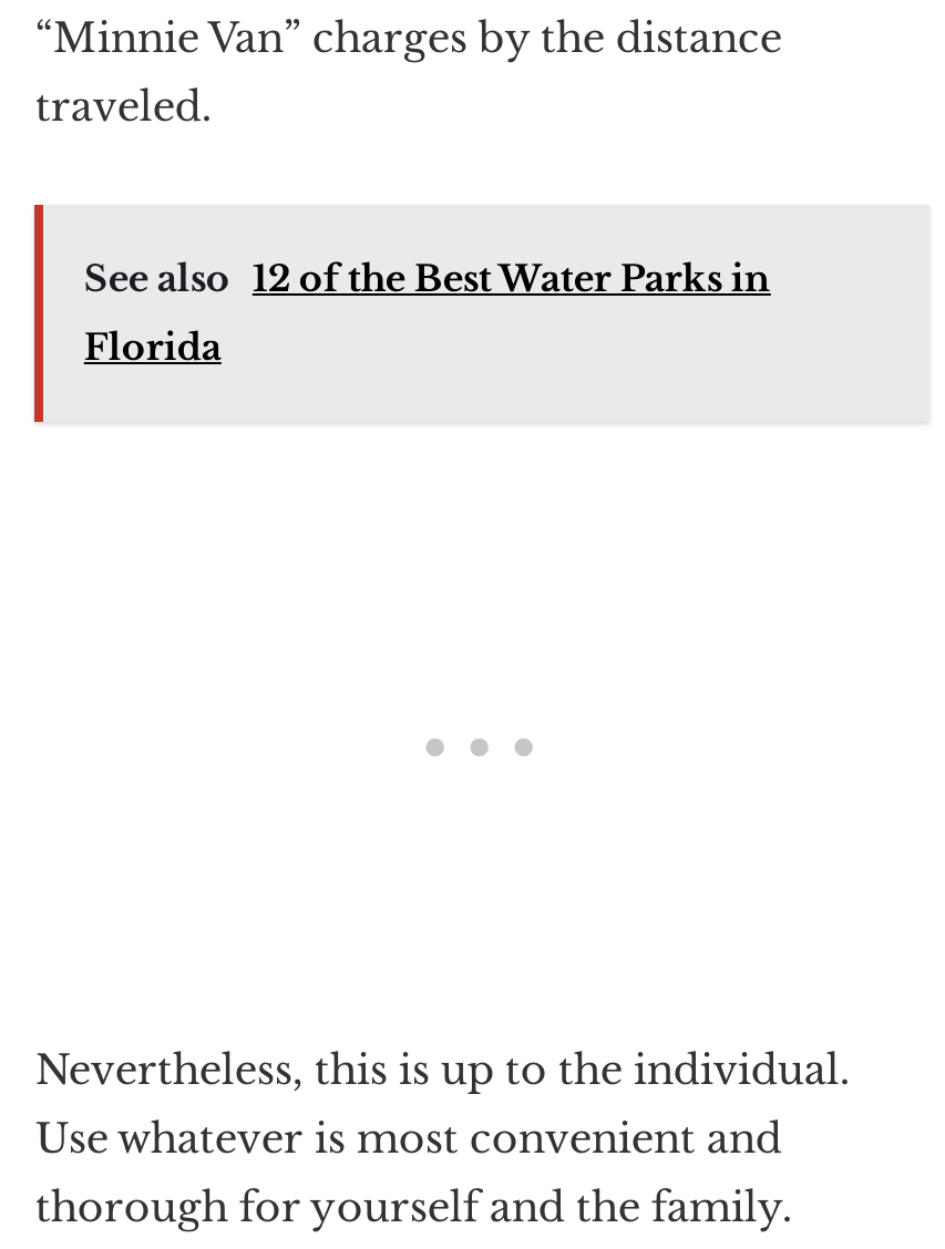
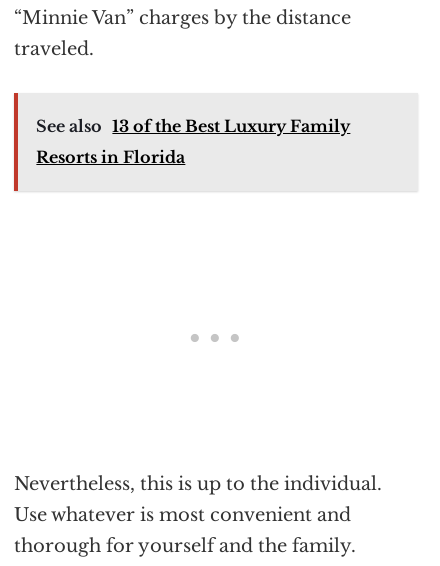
[84,256,771,300] See also 12 of the Best Water Parks in -> [36,116,350,136] See also 13 of the Best Luxury Family
[84,325,221,369] Florida -> [36,147,185,167] Resorts in Florida

